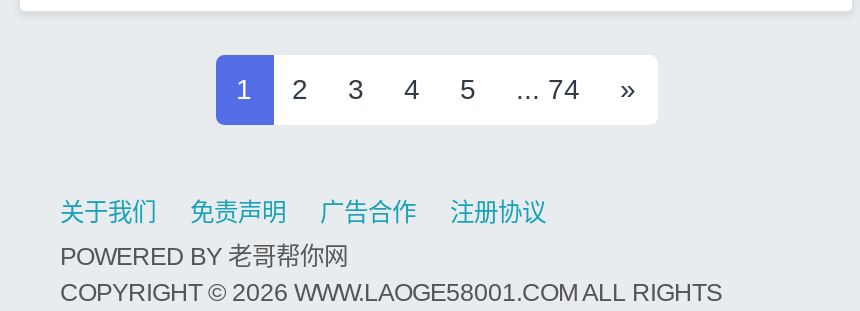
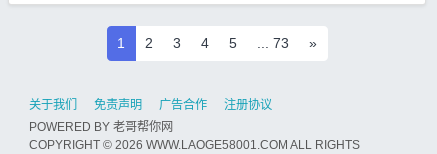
[516,73,580,105] ... 74 -> [257,35,289,51] ... 73

